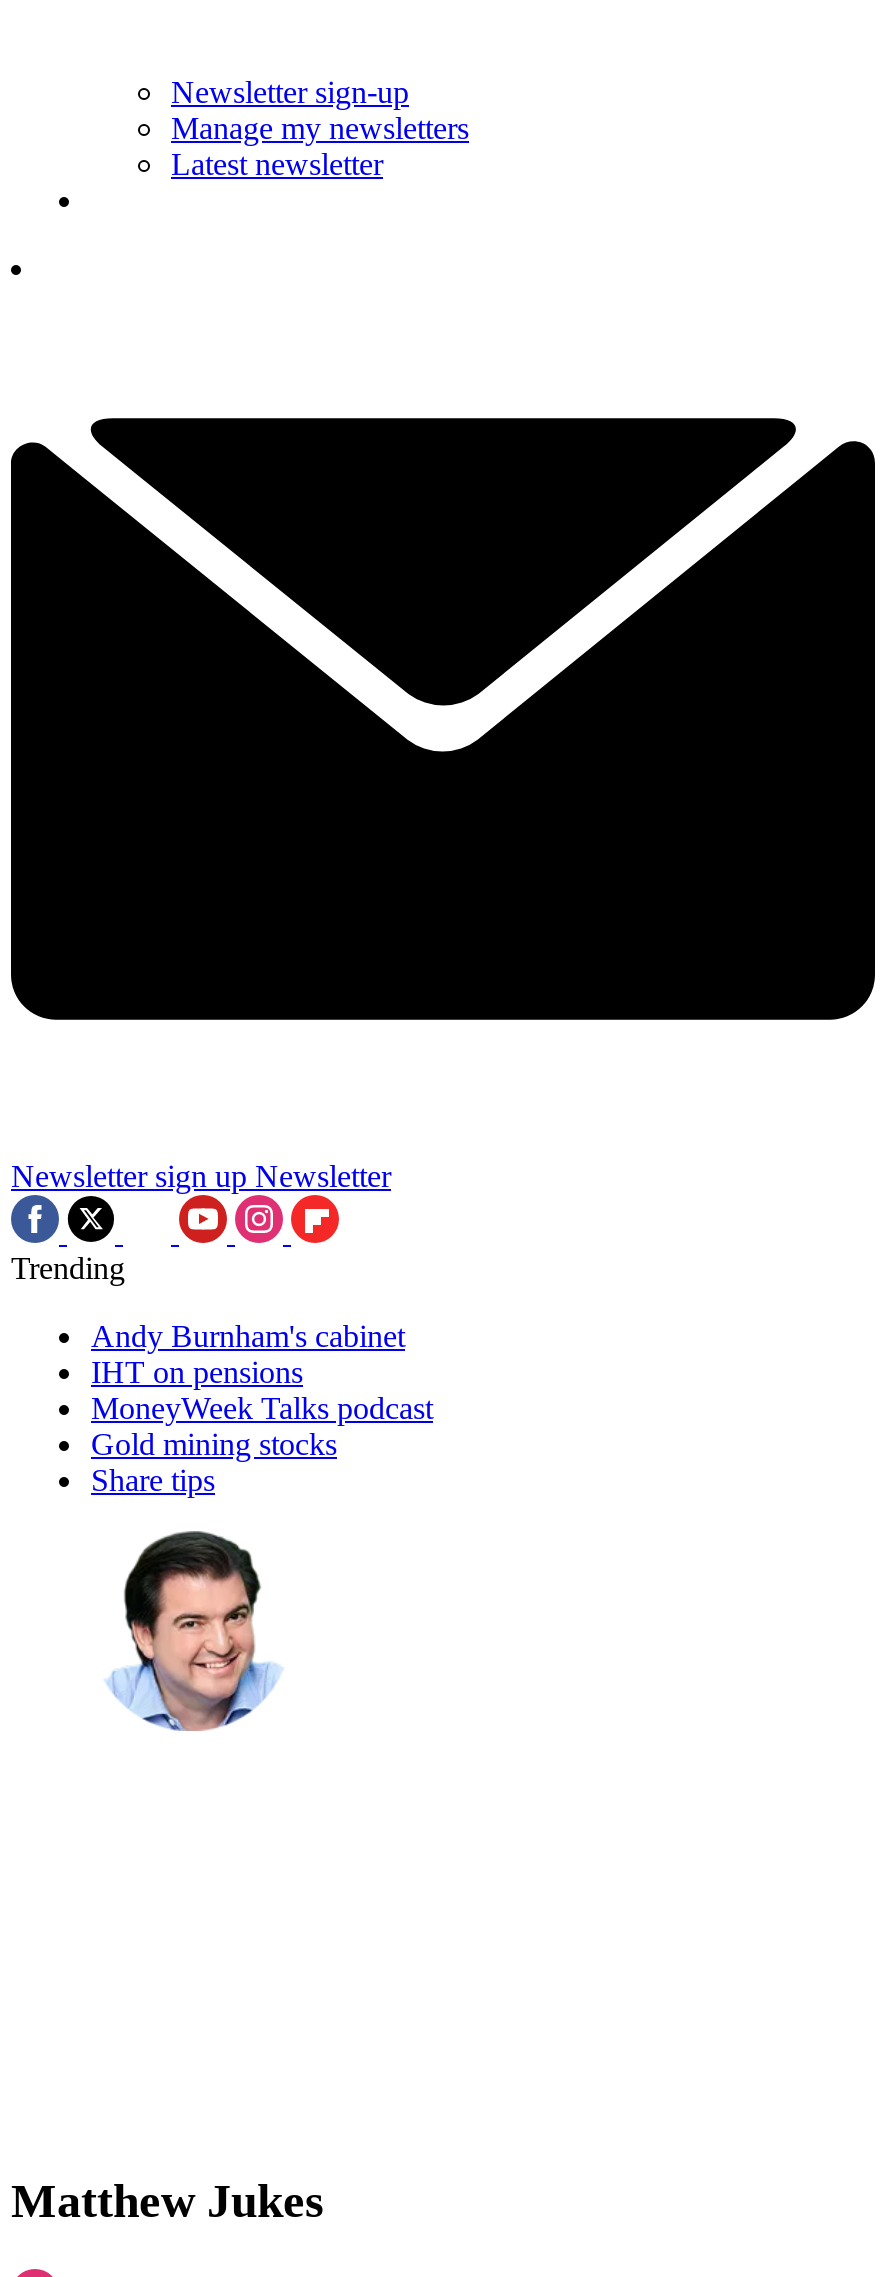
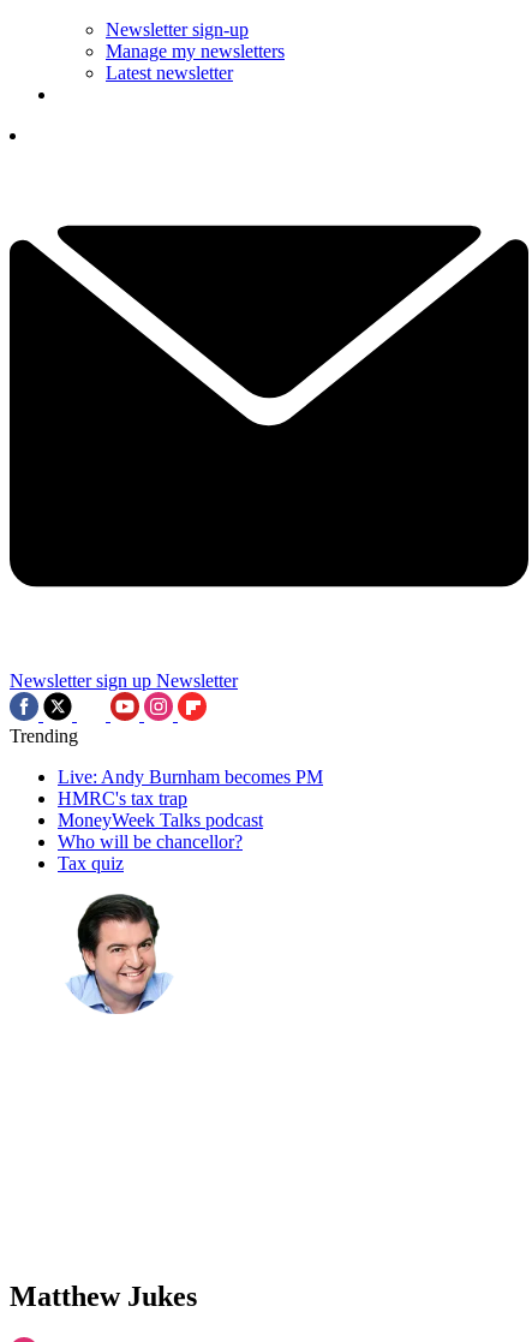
[91,1319,405,1389] Andy Burnham's cabinet | IHT on pensions -> [58,767,323,809] Live: Andy Burnham becomes PM | HMRC's tax trap
[91,1427,337,1497] Gold mining stocks | Share tips -> [58,831,243,873] Who will be chancellor? | Tax quiz

